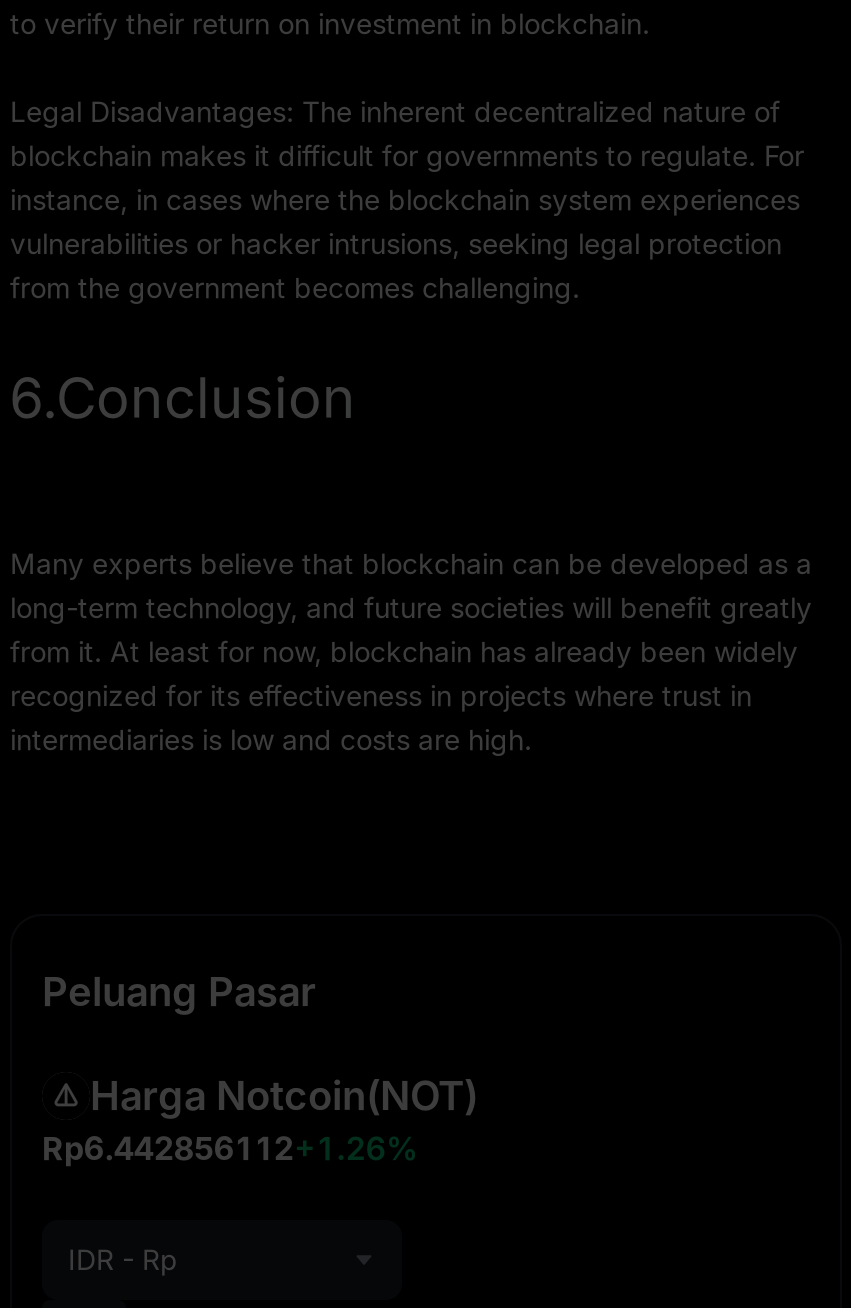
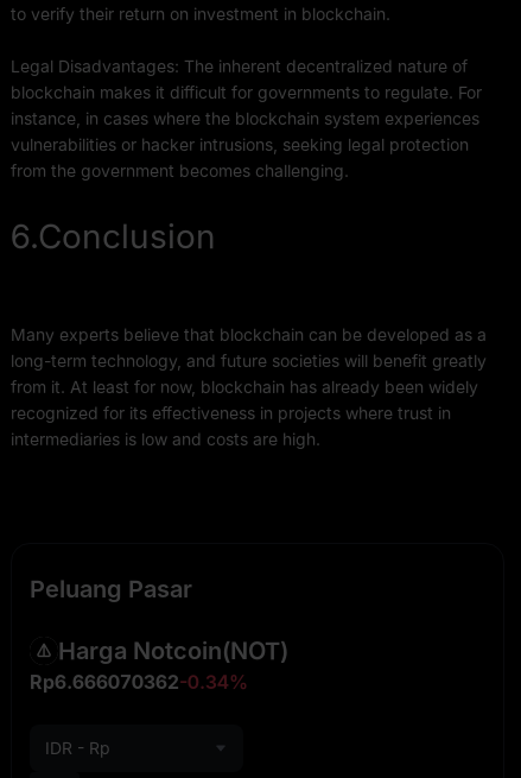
[42,1129,418,1169] Rp6.442856112+1.26% -> [30,670,248,694] Rp6.666070362-0.34%

